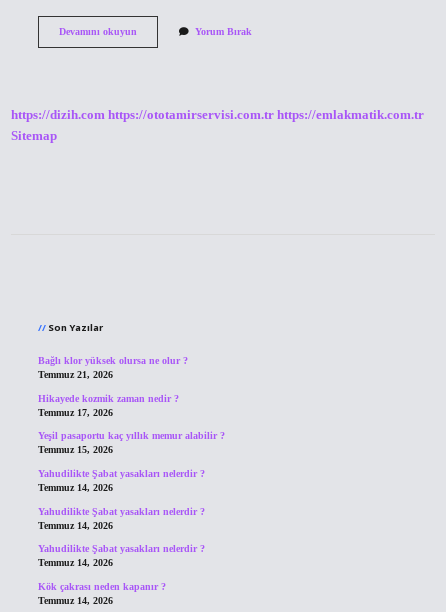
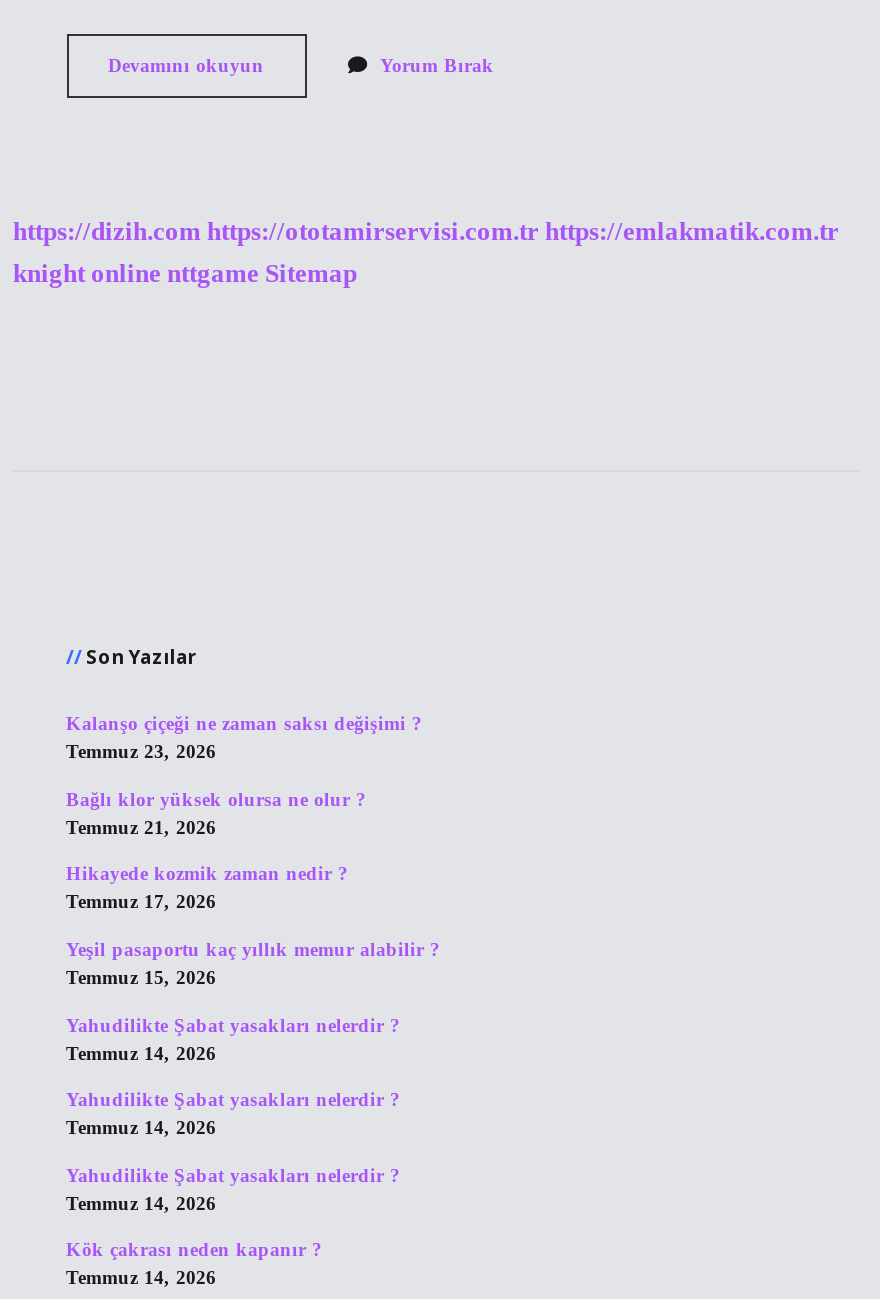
[11,129,57,143] Sitemap -> [13,261,357,289] knight online nttgame Sitemap
none -> [66,713,422,763] Kalanşo çiçeği ne zaman saksı değişimi ? | Temmuz 23, 2026

